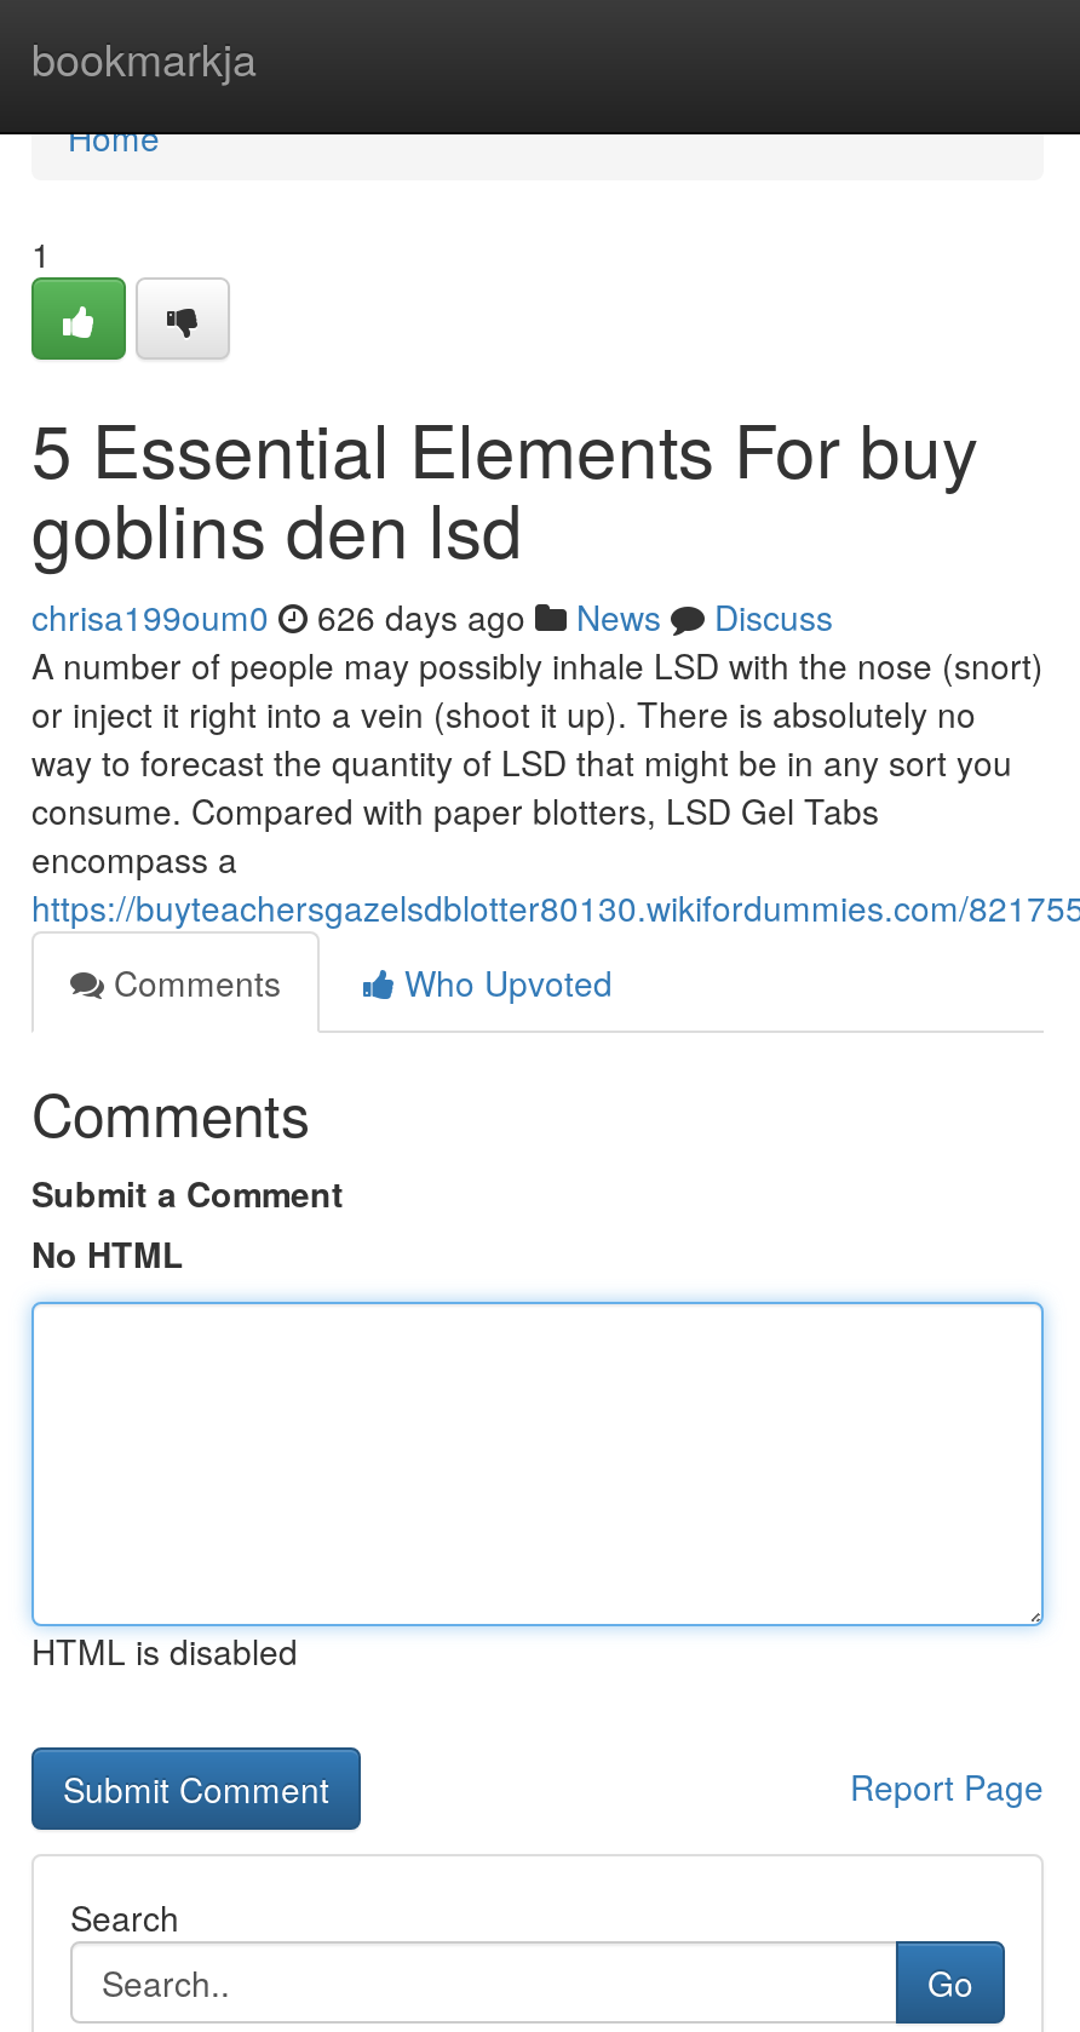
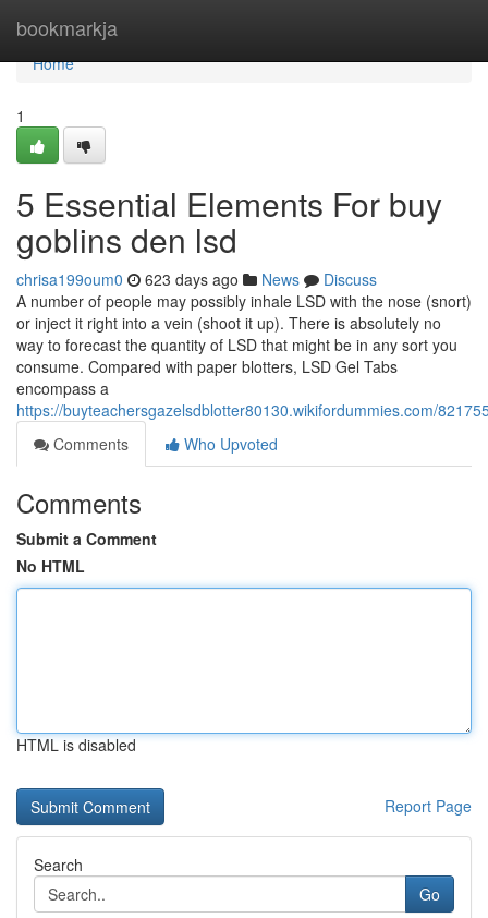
[31,592,833,641] chrisa199oum0 626 days ago News Discuss -> [16,268,377,290] chrisa199oum0 623 days ago News Discuss

